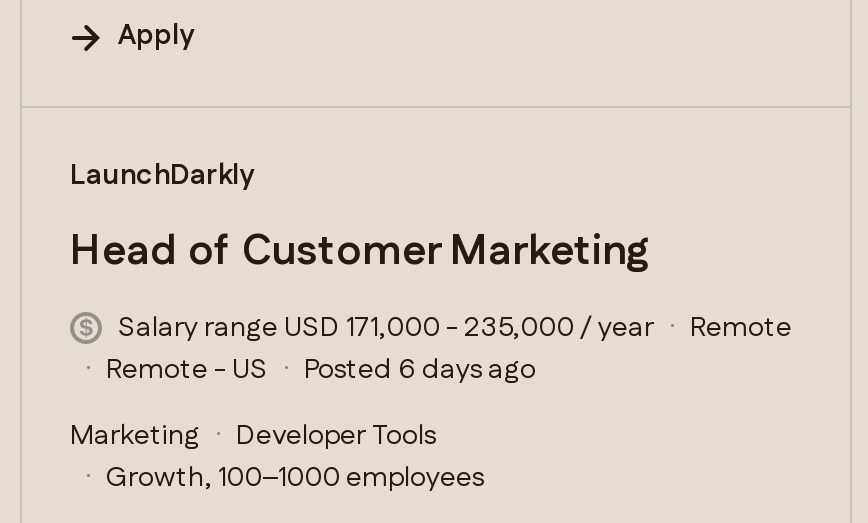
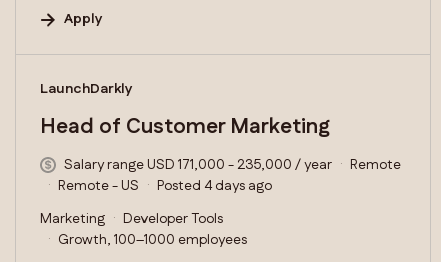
[304,350,536,390] Posted 6 days ago -> [157,176,272,196] Posted 4 days ago

